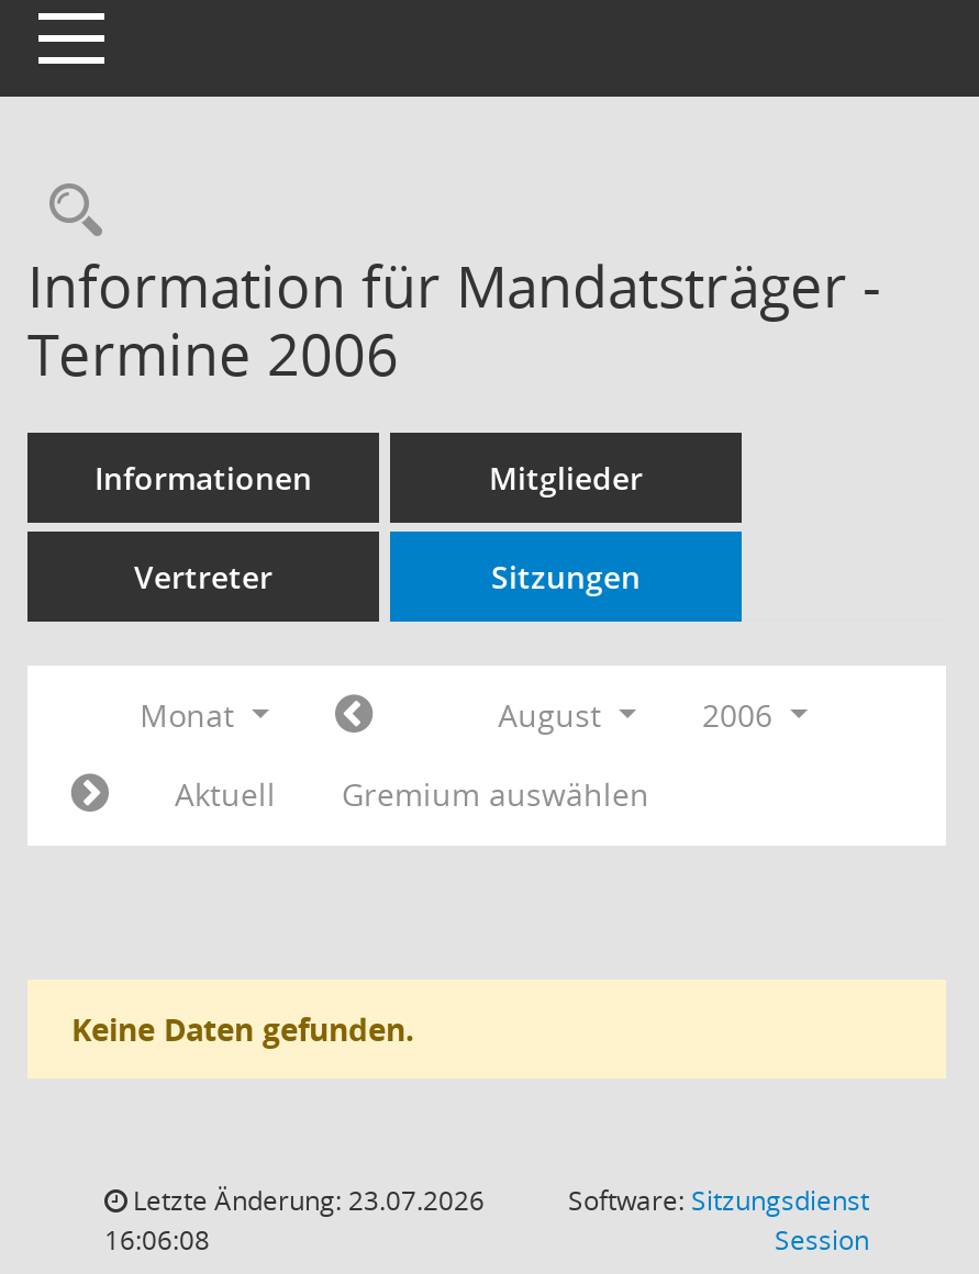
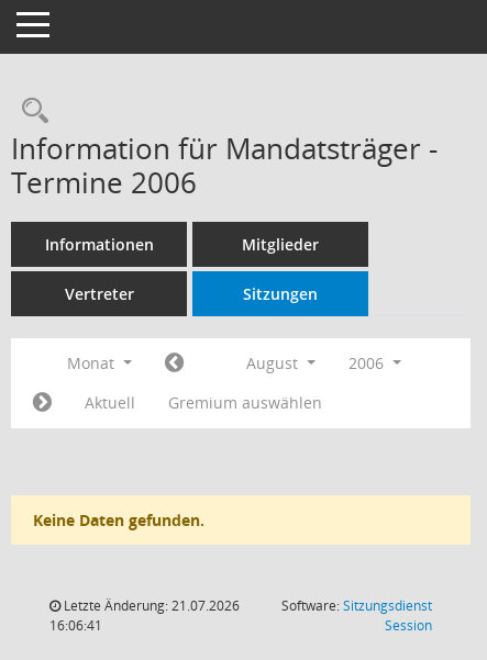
[126,1182,485,1219] Letzte Änderung: 23.07.2026 -> [60,596,240,615] Letzte Änderung: 21.07.2026
[104,1221,210,1259] 16:06:08 -> [49,616,102,635] 16:06:41

